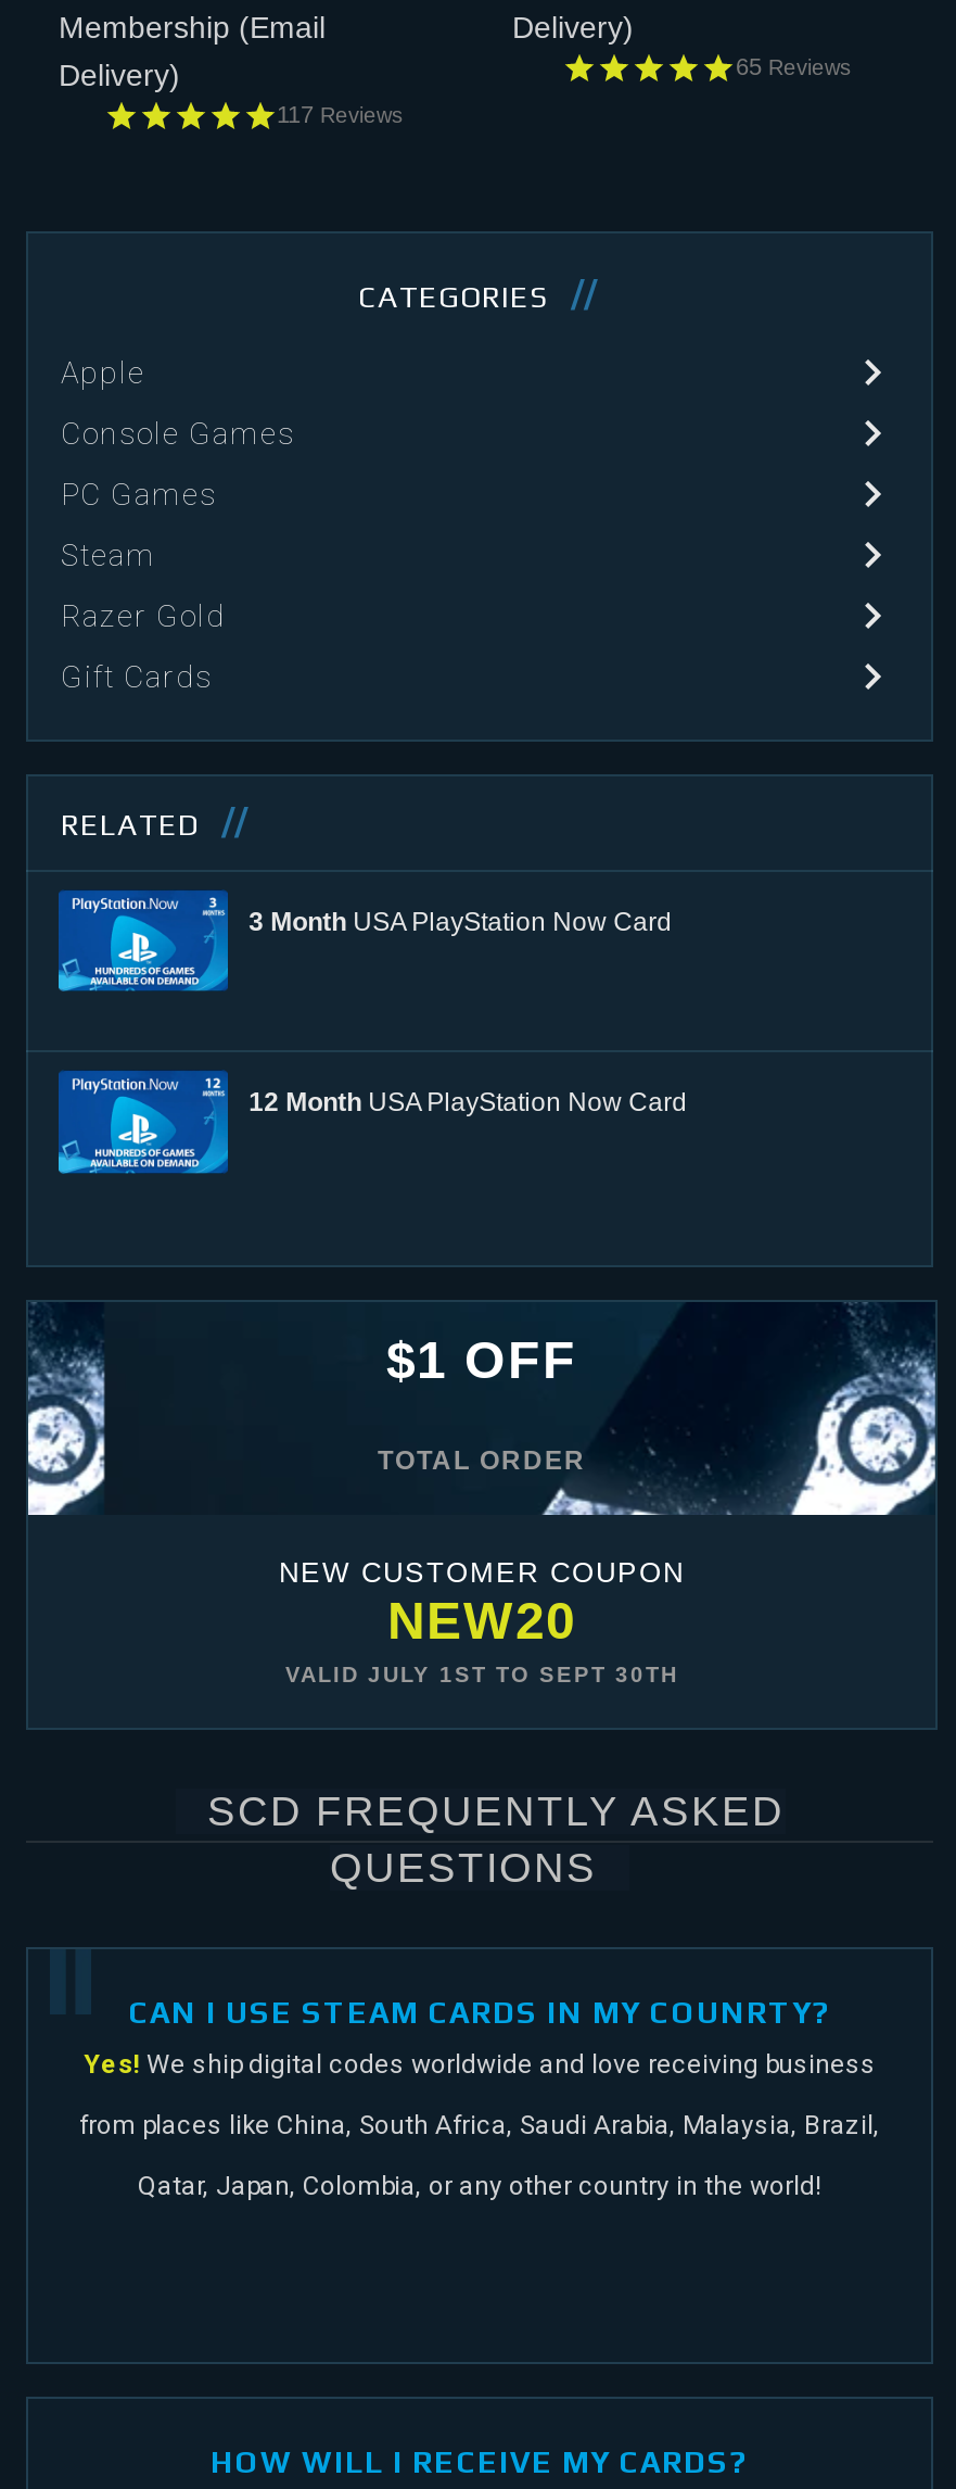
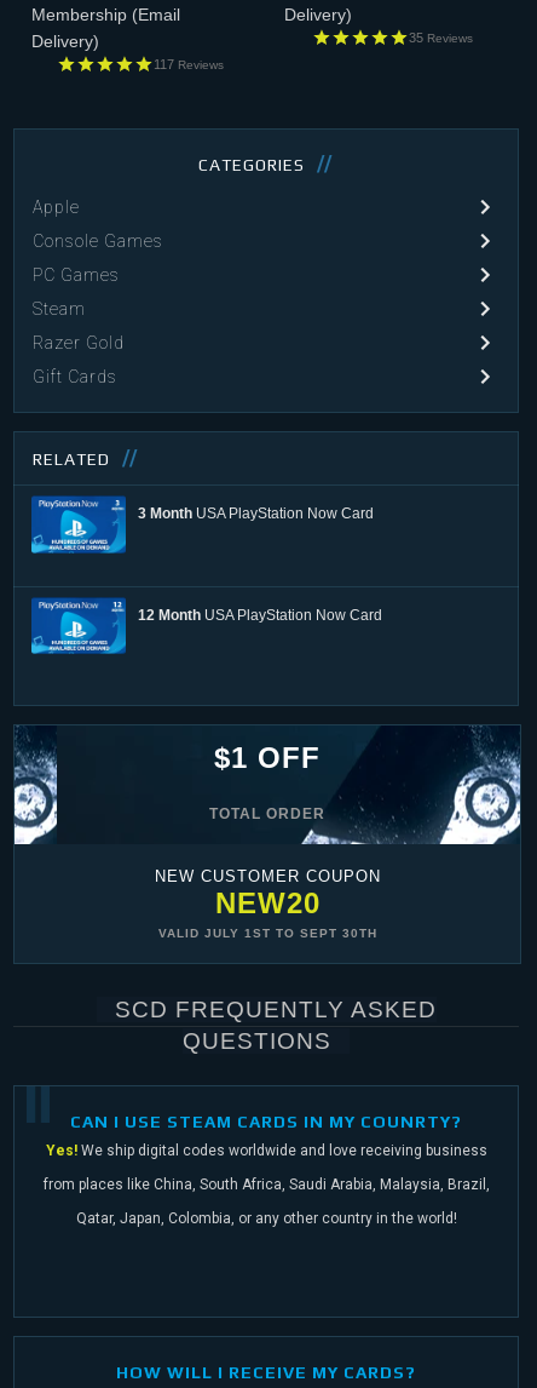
[736,53,851,79] 65 Reviews -> [409,30,473,44] 35 Reviews

